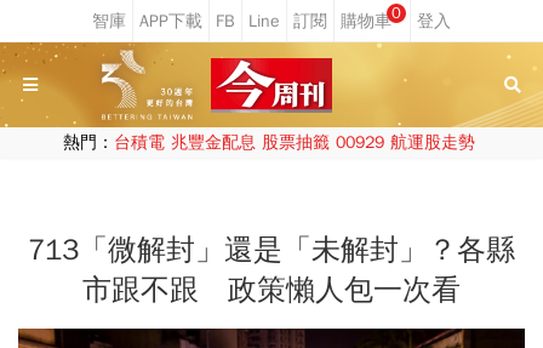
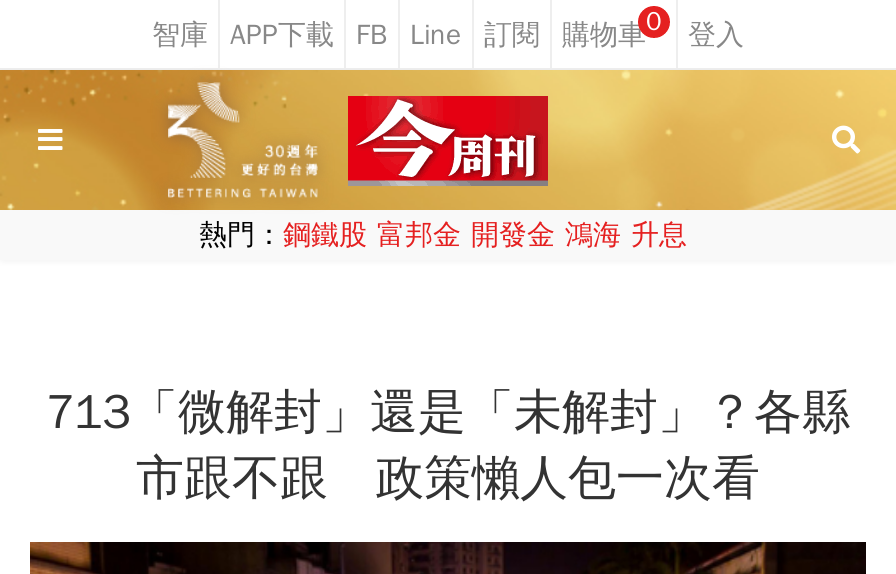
[62,132,475,153] 熱門：台積電 兆豐金配息 股票抽籤 00929 航運股走勢 -> [199,218,687,252] 熱門：鋼鐵股 富邦金 開發金 鴻海 升息

